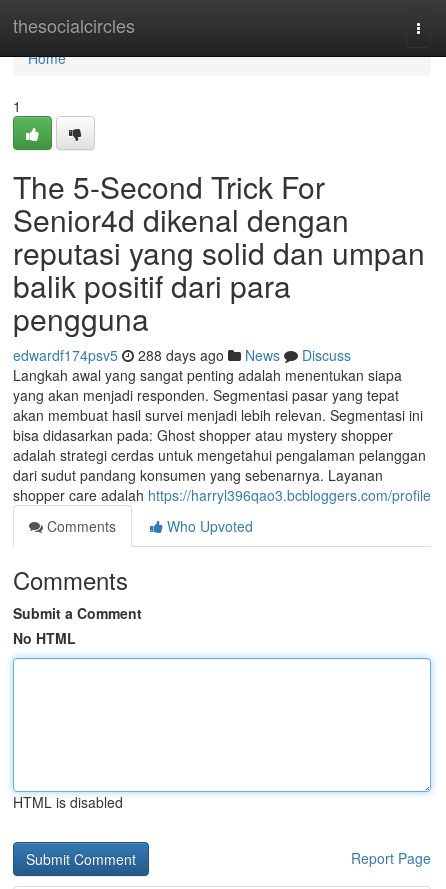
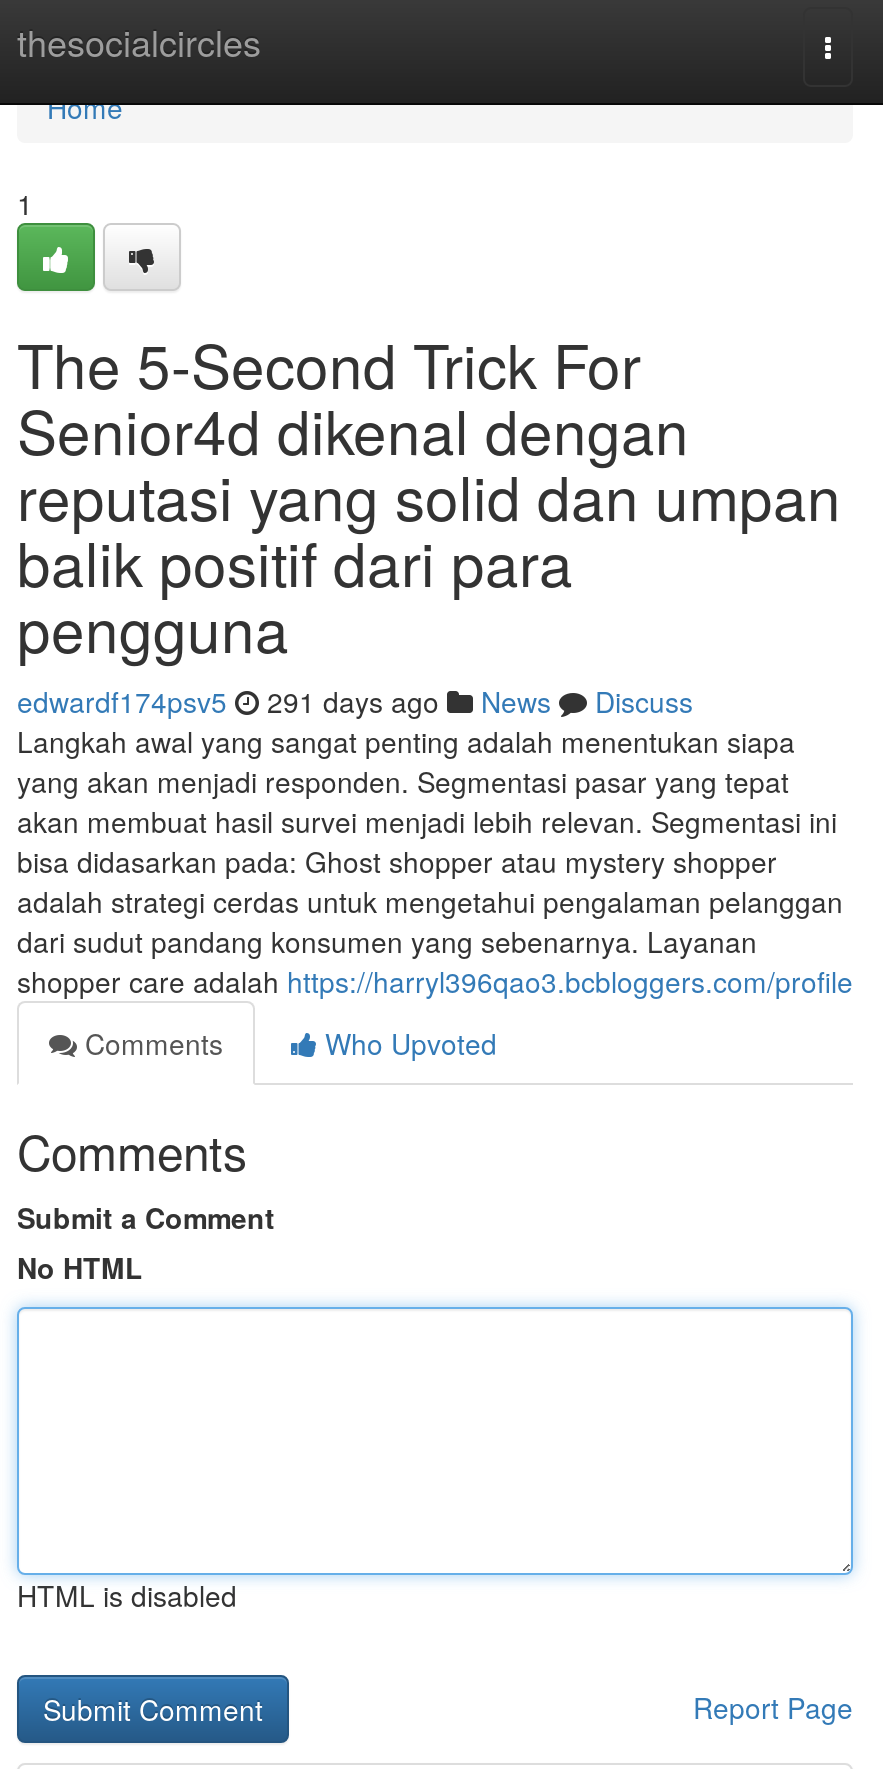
[13,345,351,365] edwardf174psv5 288 days ago News Discuss -> [17,681,693,721] edwardf174psv5 291 days ago News Discuss

